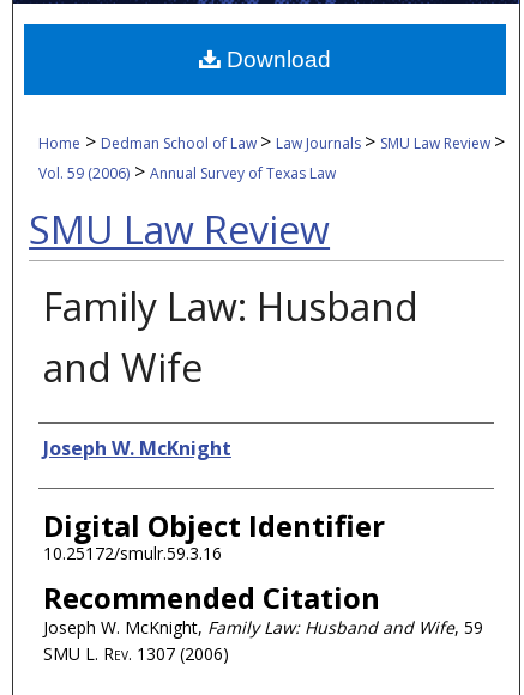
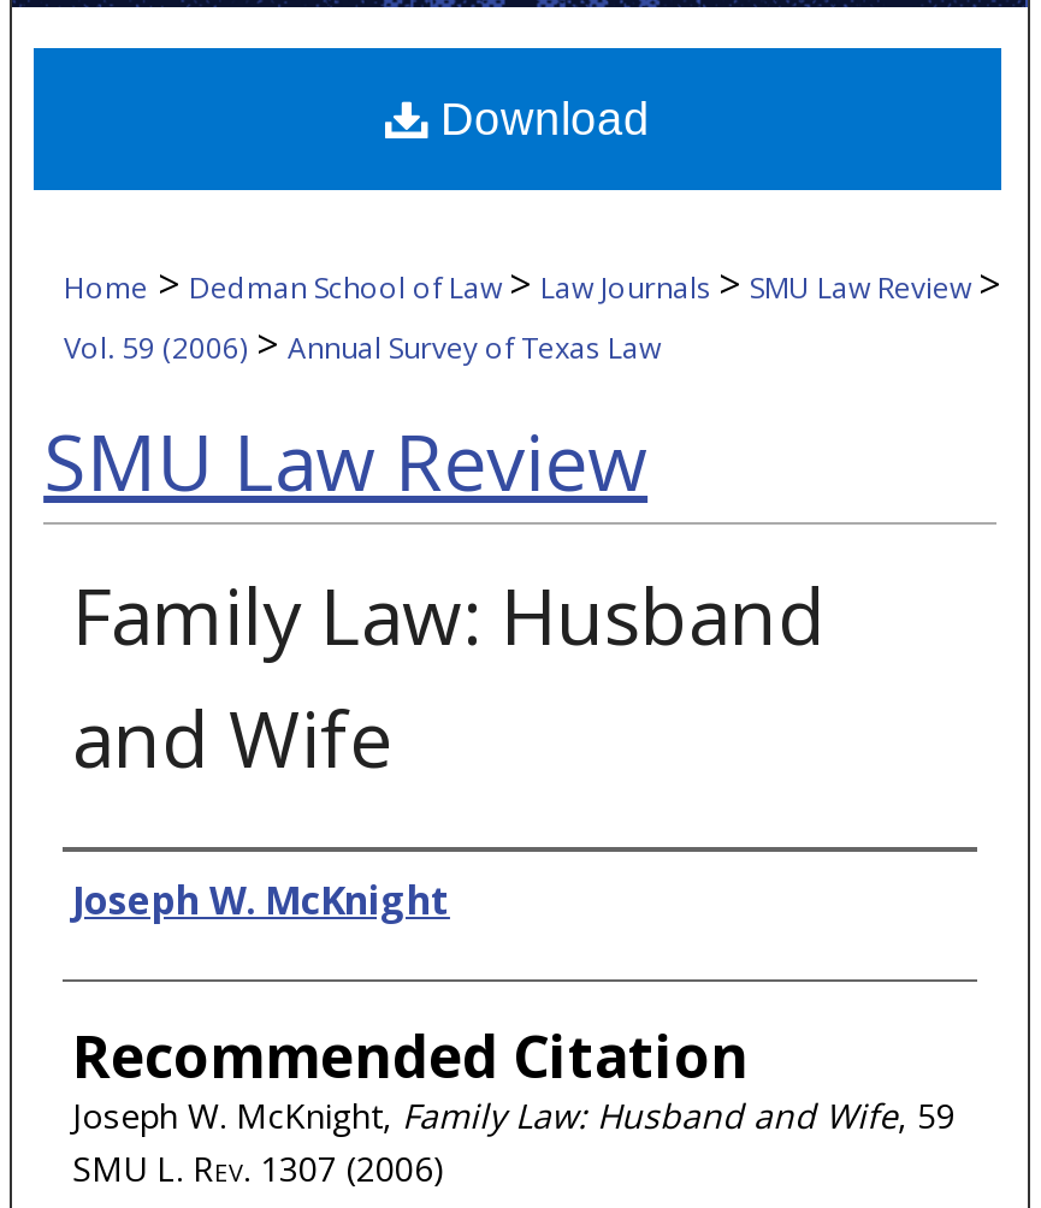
[43,506,385,565] Digital Object Identifier | 10.25172/smulr.59.3.16 -> none

